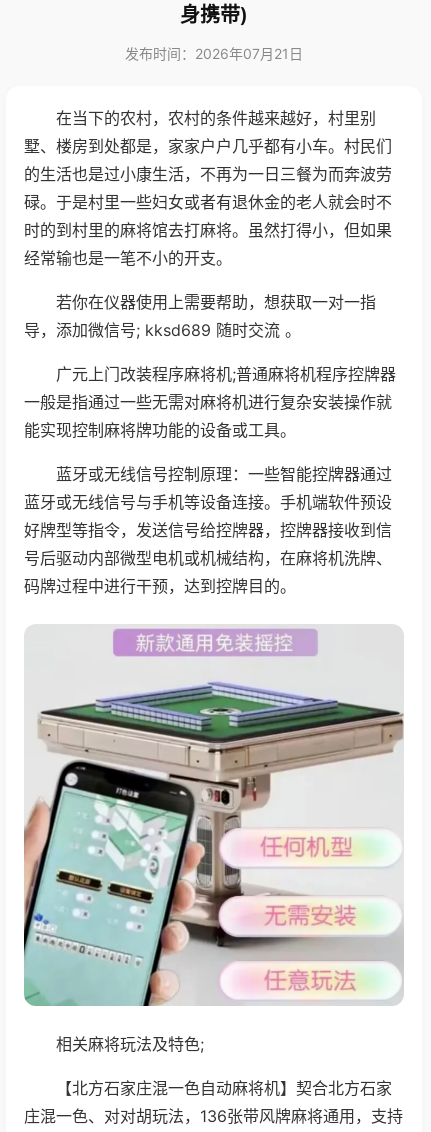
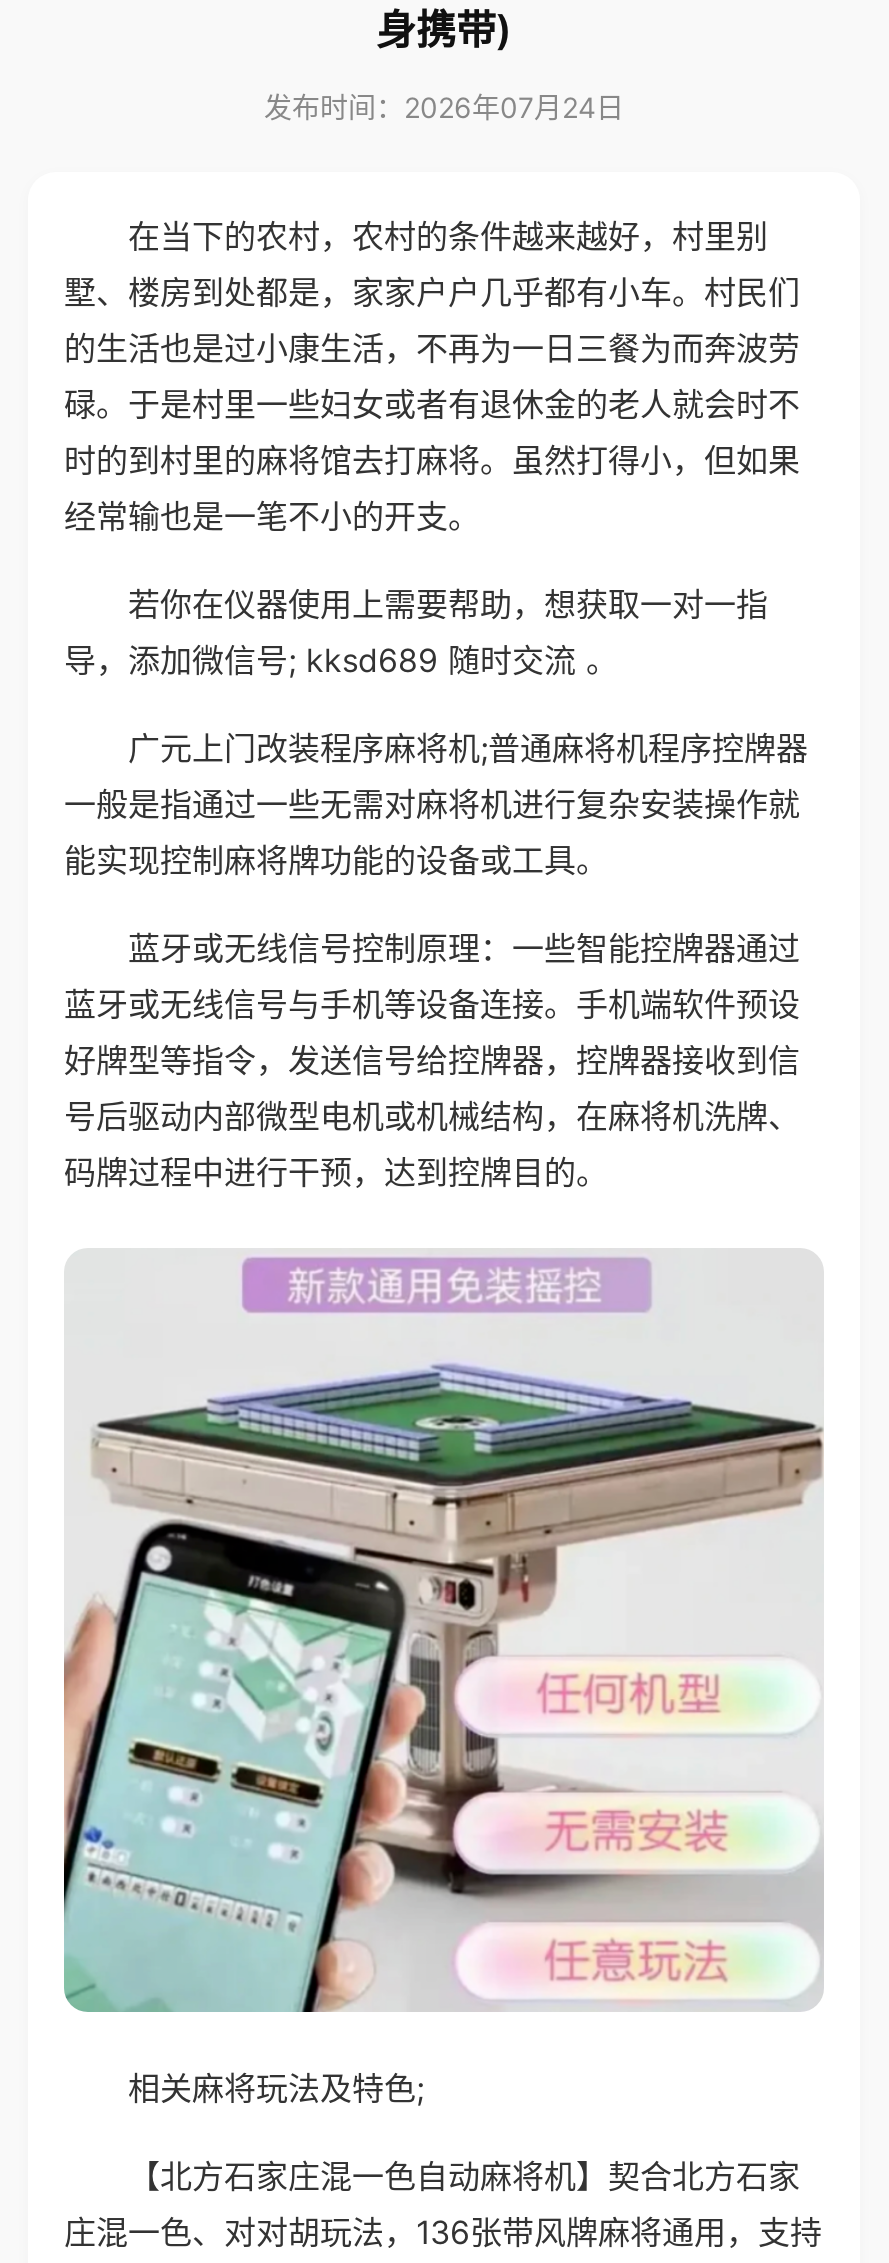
[125,45,303,62] 发布时间：2026年07月21日 -> [264,90,624,124] 发布时间：2026年07月24日

